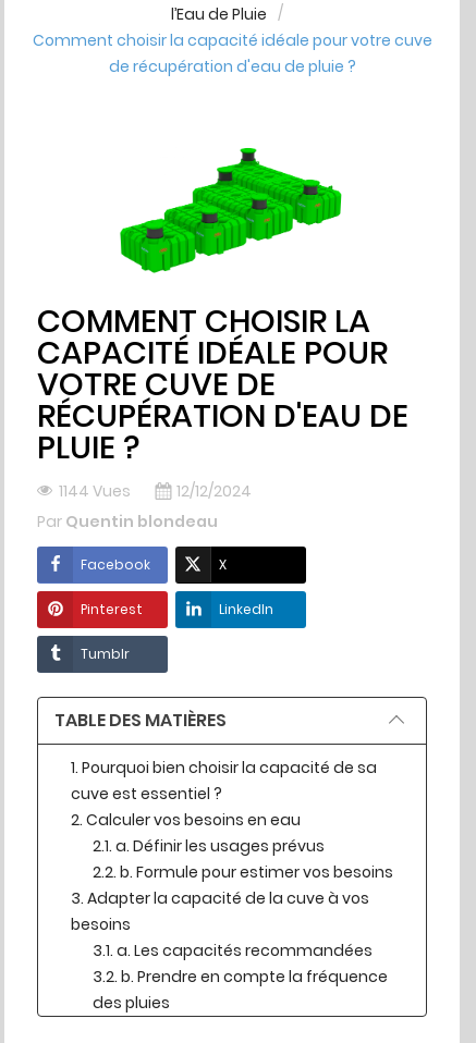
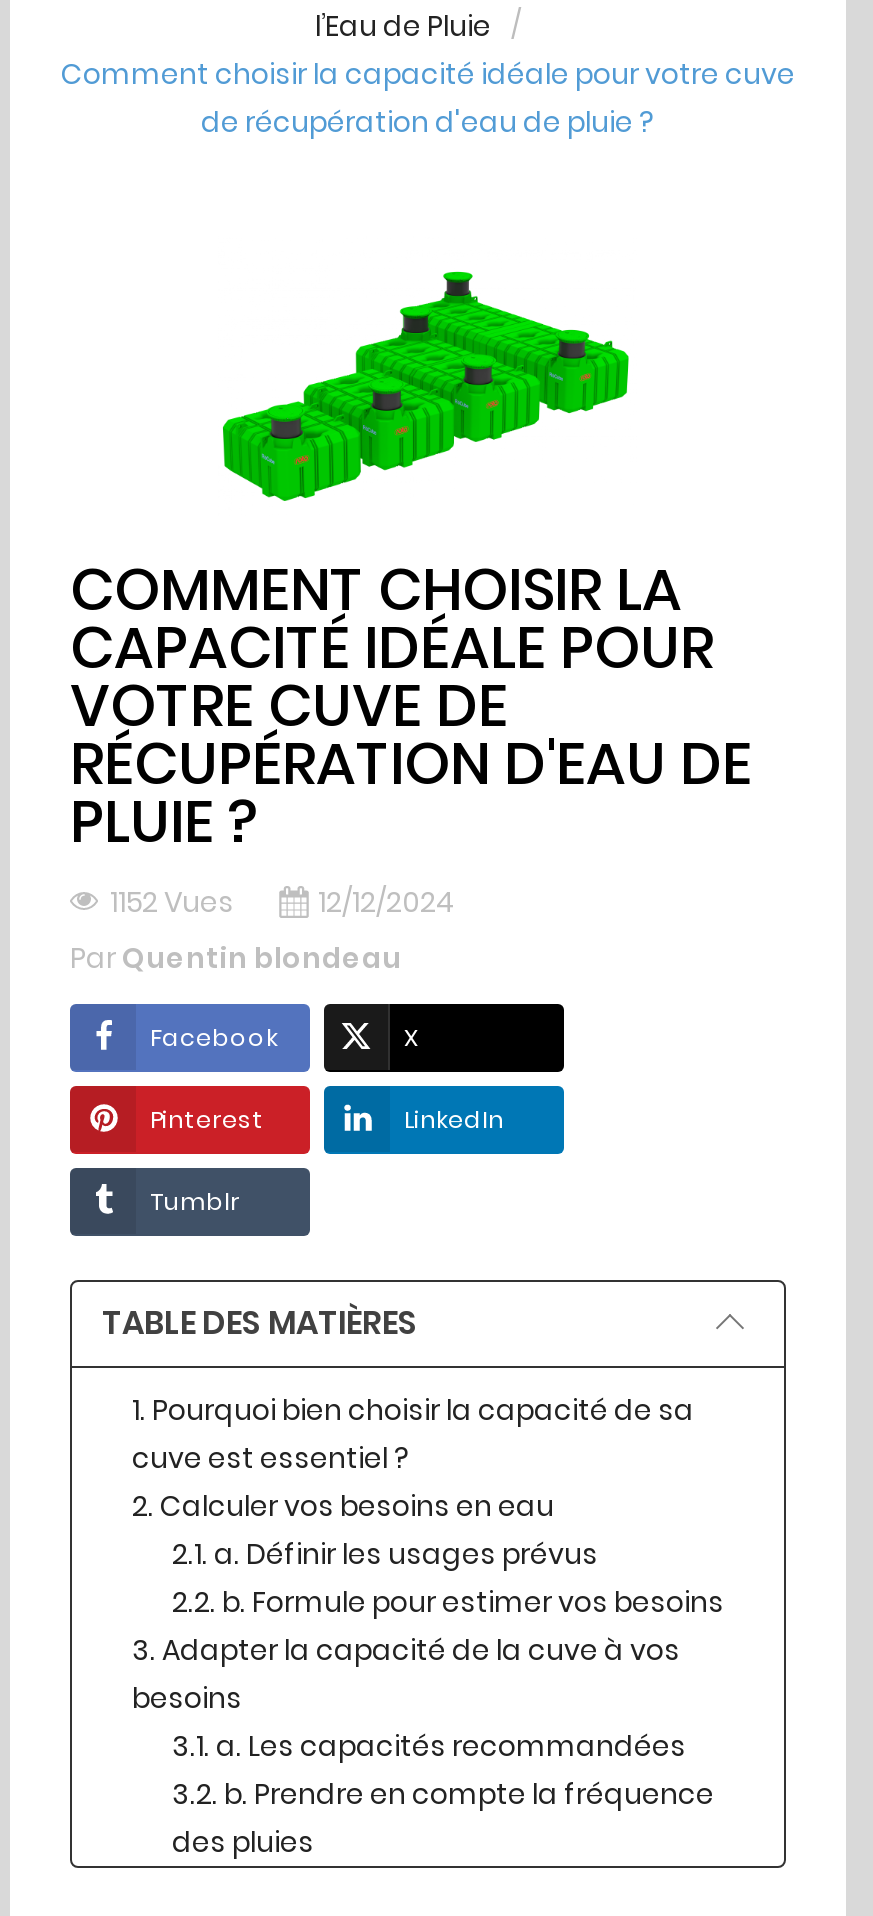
[59,480,131,501] 1144 Vues -> [110,881,234,921] 1152 Vues

